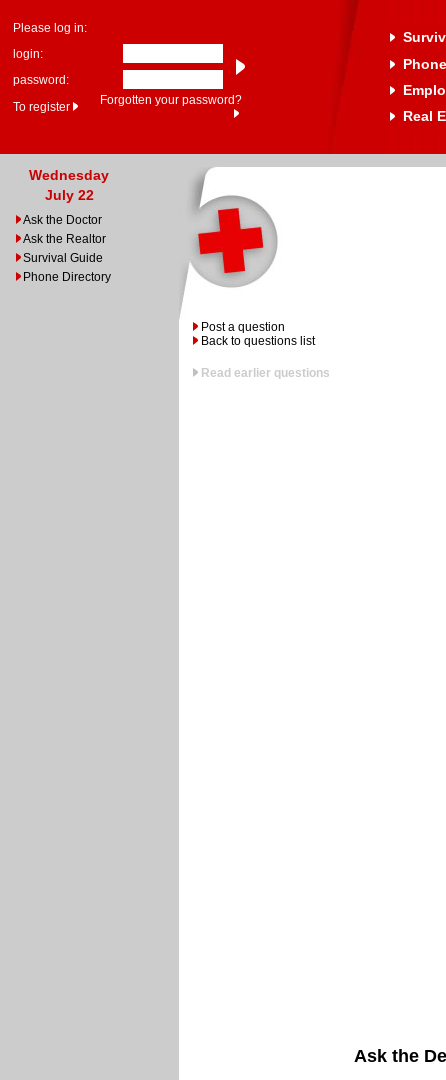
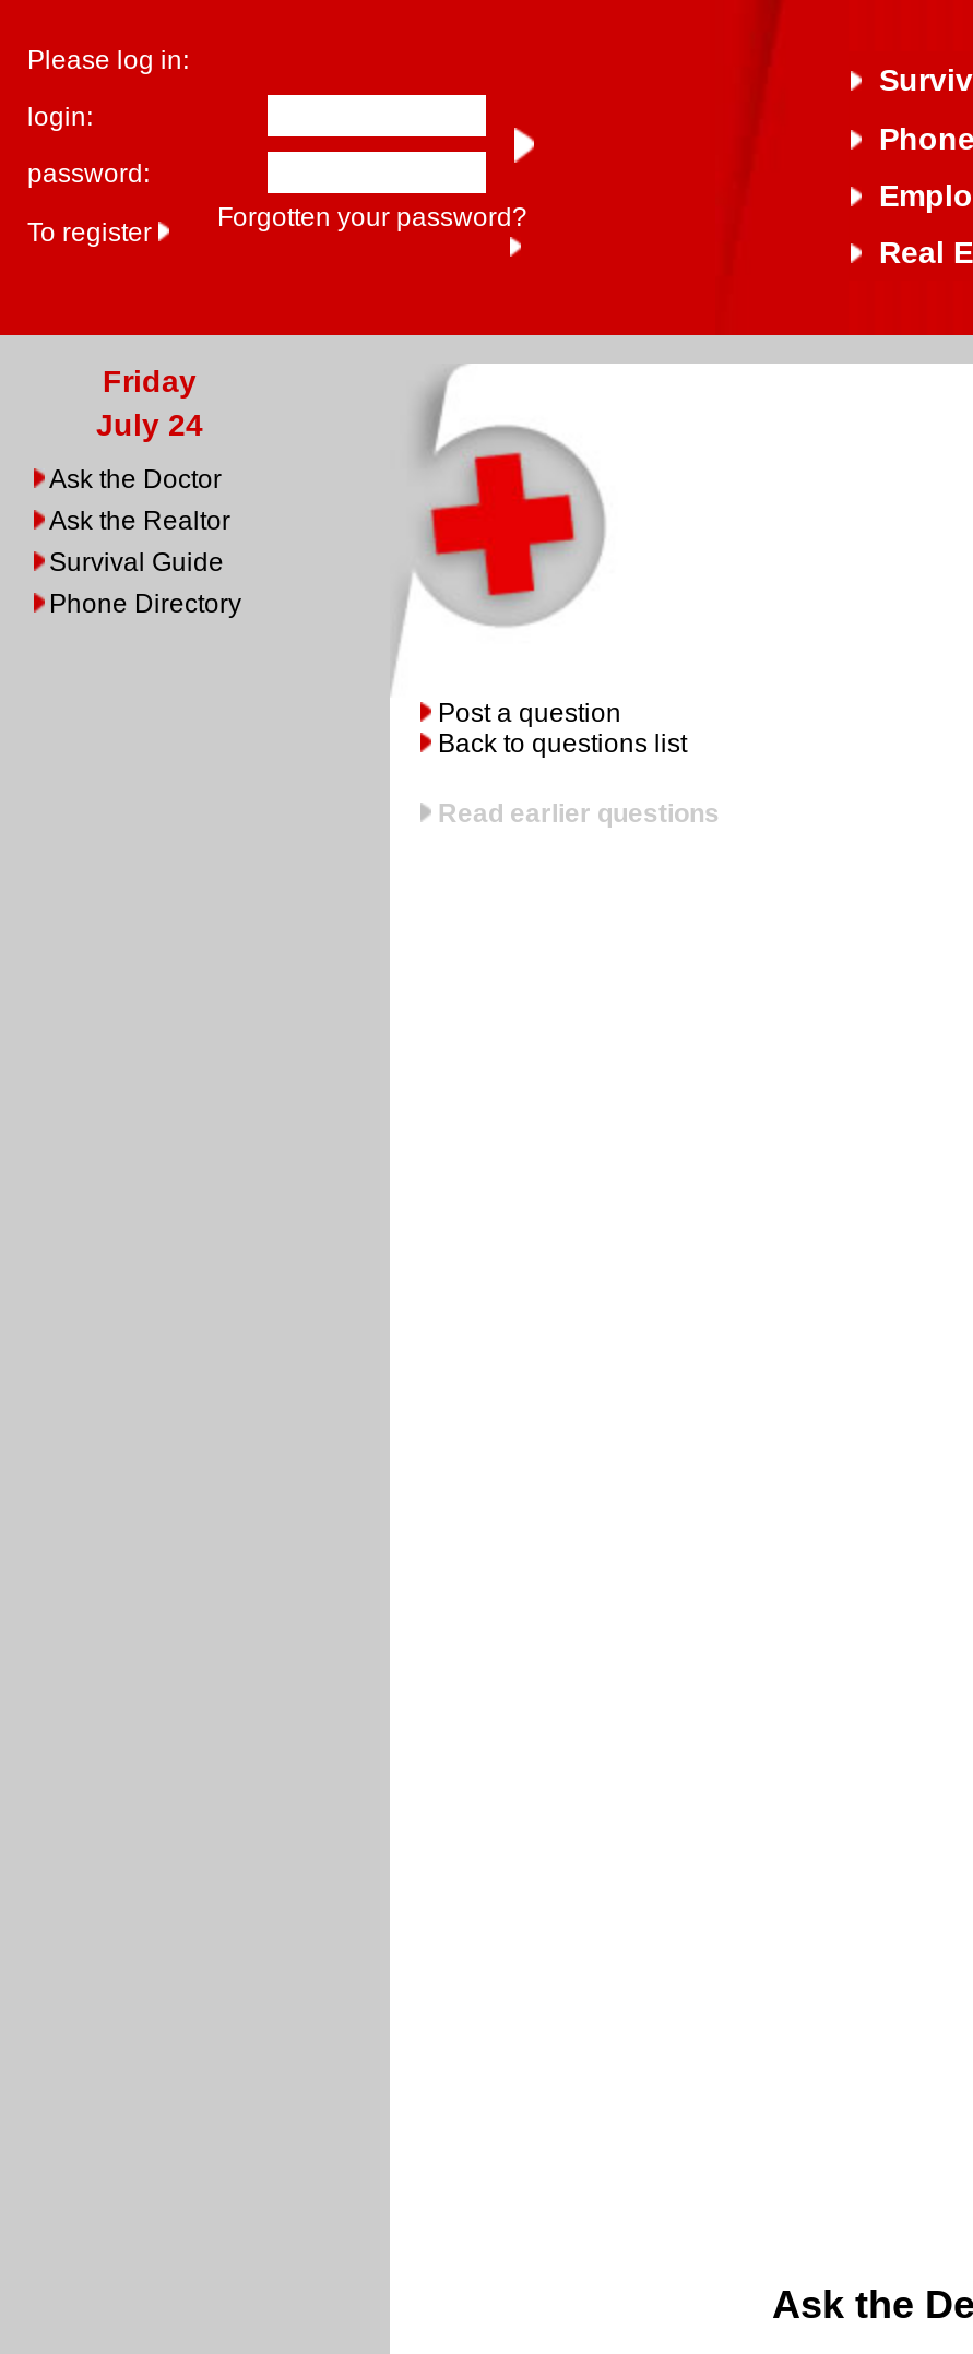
[17,167,109,203] Wednesday | July 22 -> [70,364,203,442] Friday | July 24

